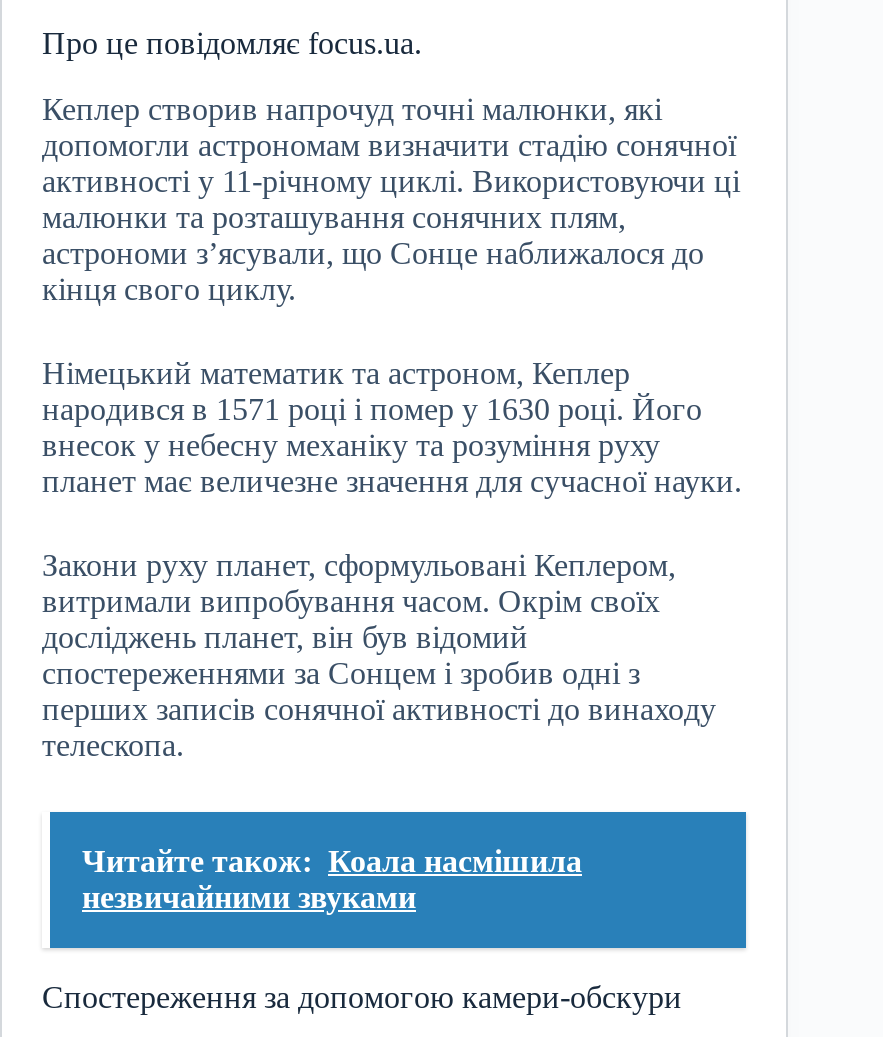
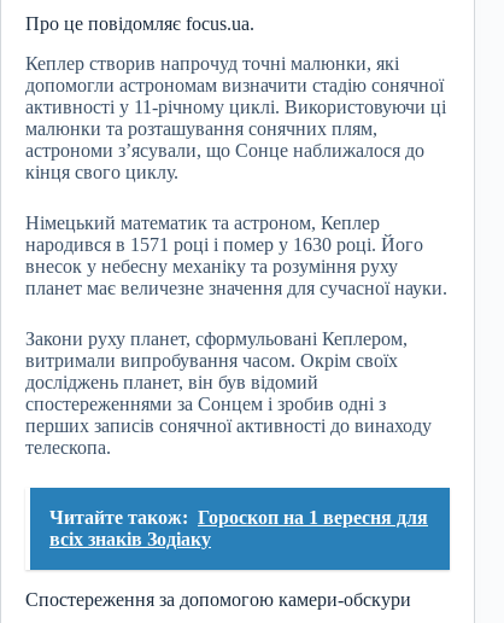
[82,844,582,914] Читайте також: Коала насмішила | незвичайними звуками -> [49,507,428,549] Читайте також: Гороскоп на 1 вересня для | всіх знаків Зодіаку

